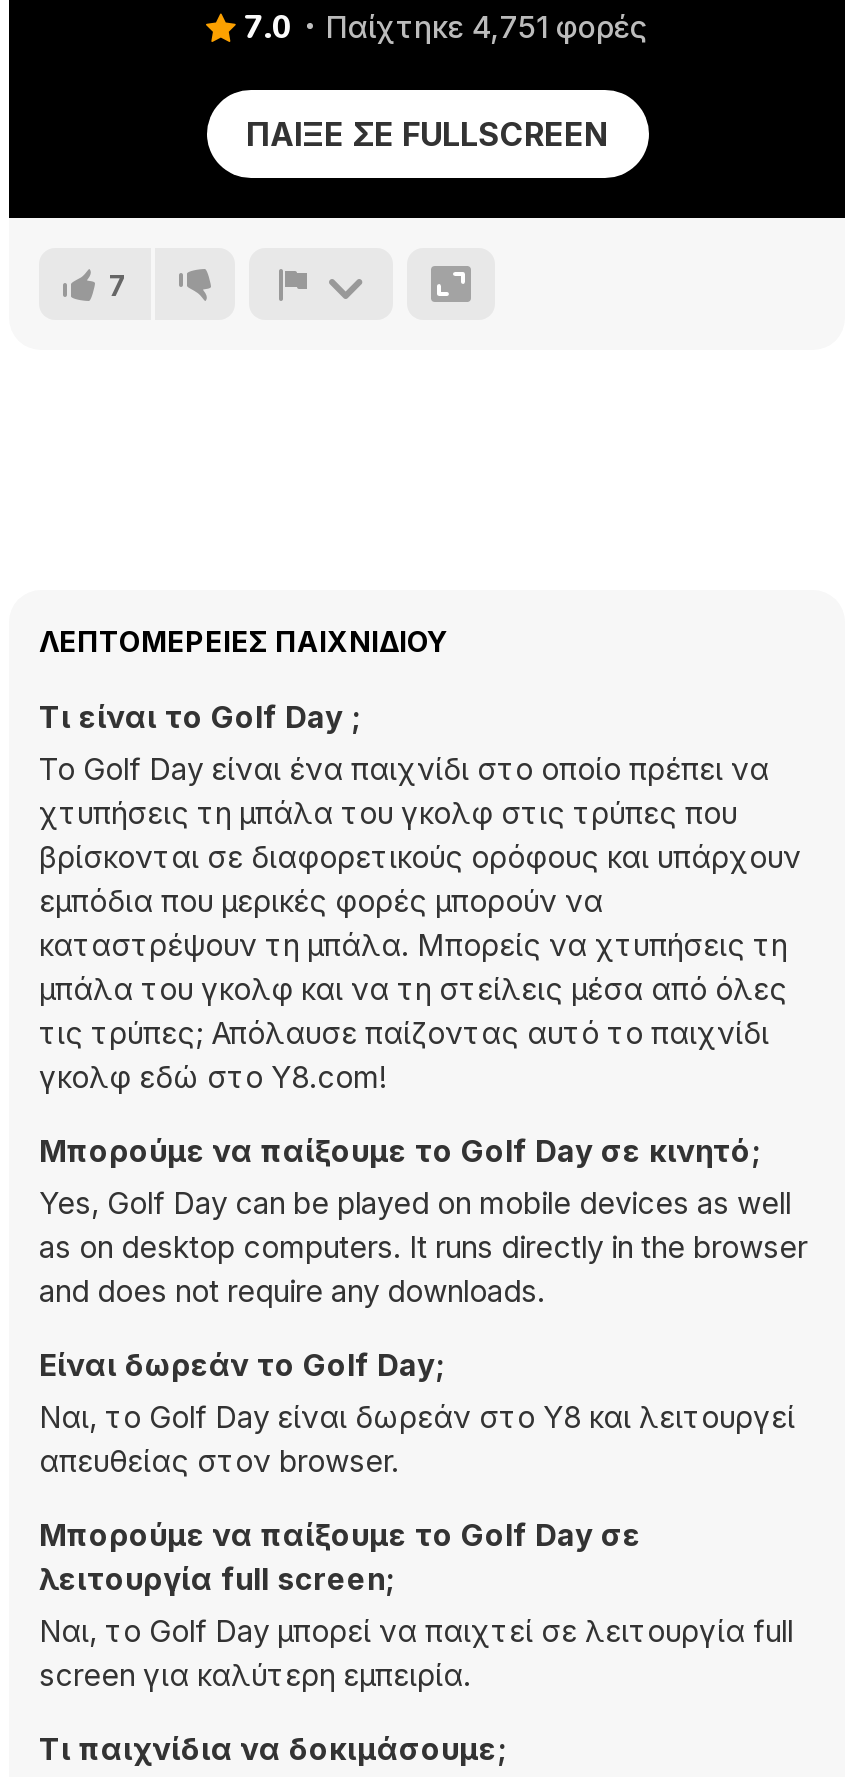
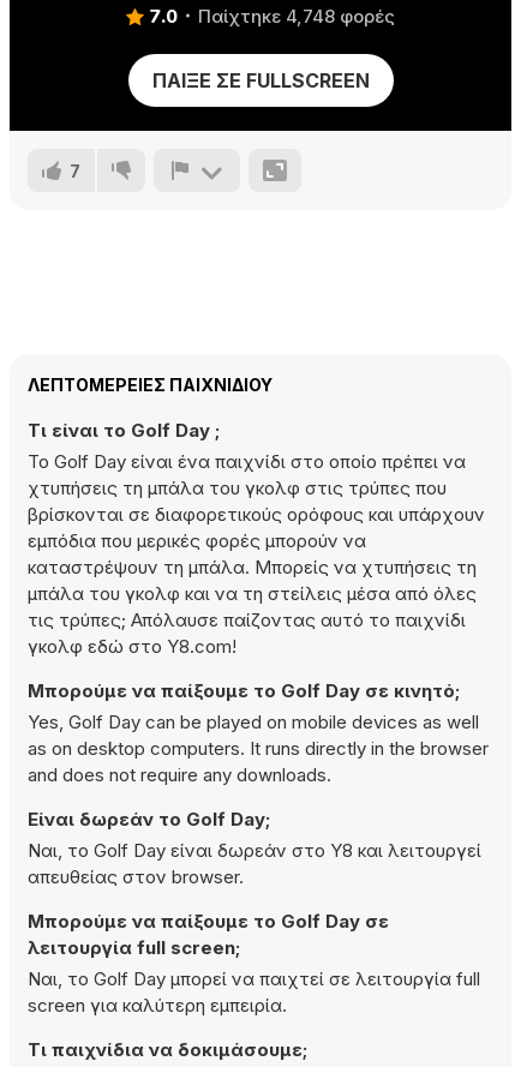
[326,8,648,46] Παίχτηκε 4,751 φορές -> [198,5,395,28] Παίχτηκε 4,748 φορές

